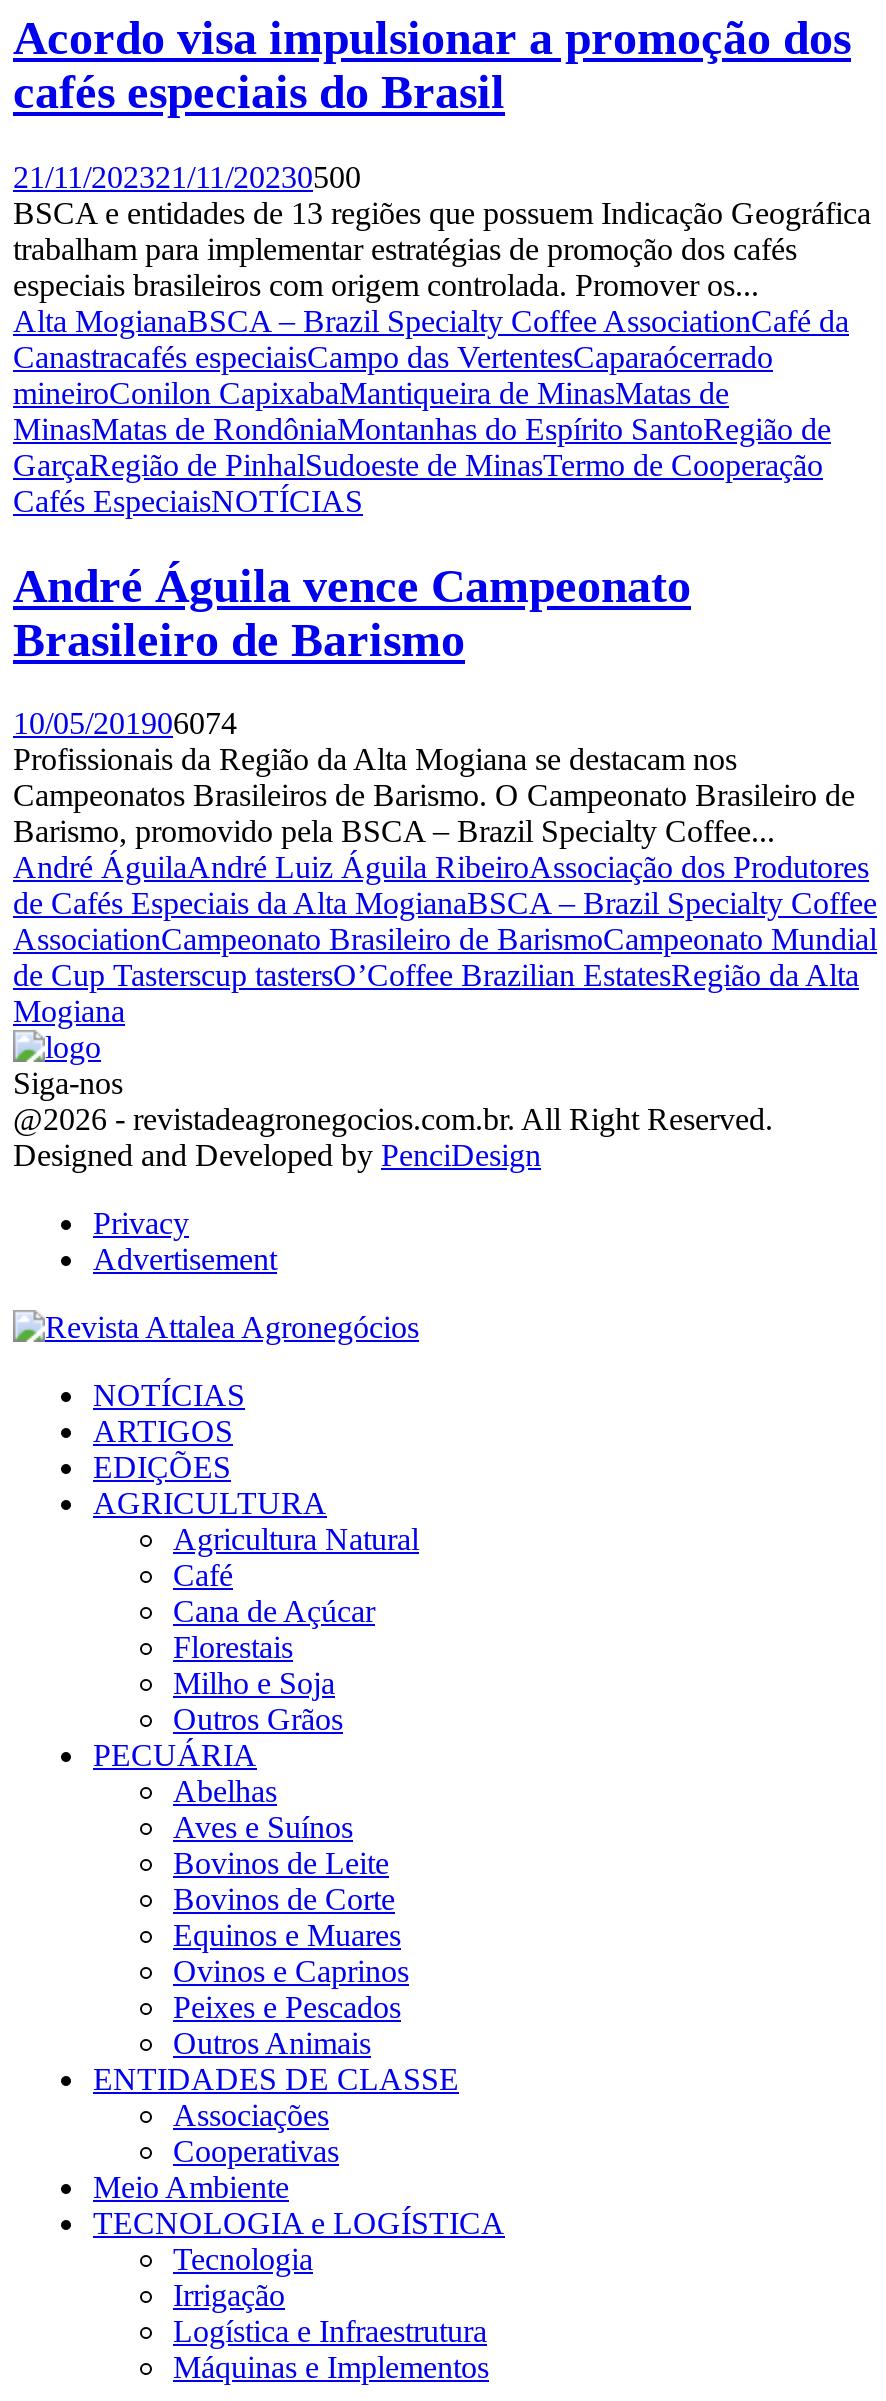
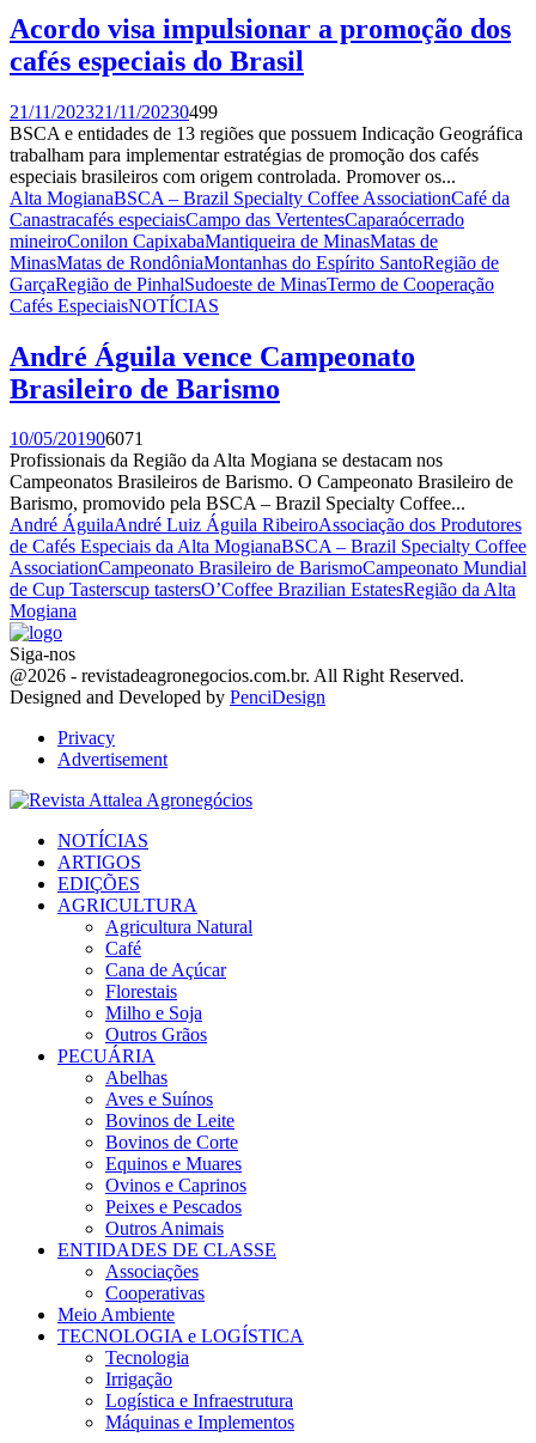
[13,159,361,193] 21/11/202321/11/20230500 -> [10,101,218,122] 21/11/202321/11/20230499
[13,707,237,741] 10/05/201906074 -> [10,429,144,449] 10/05/201906071

